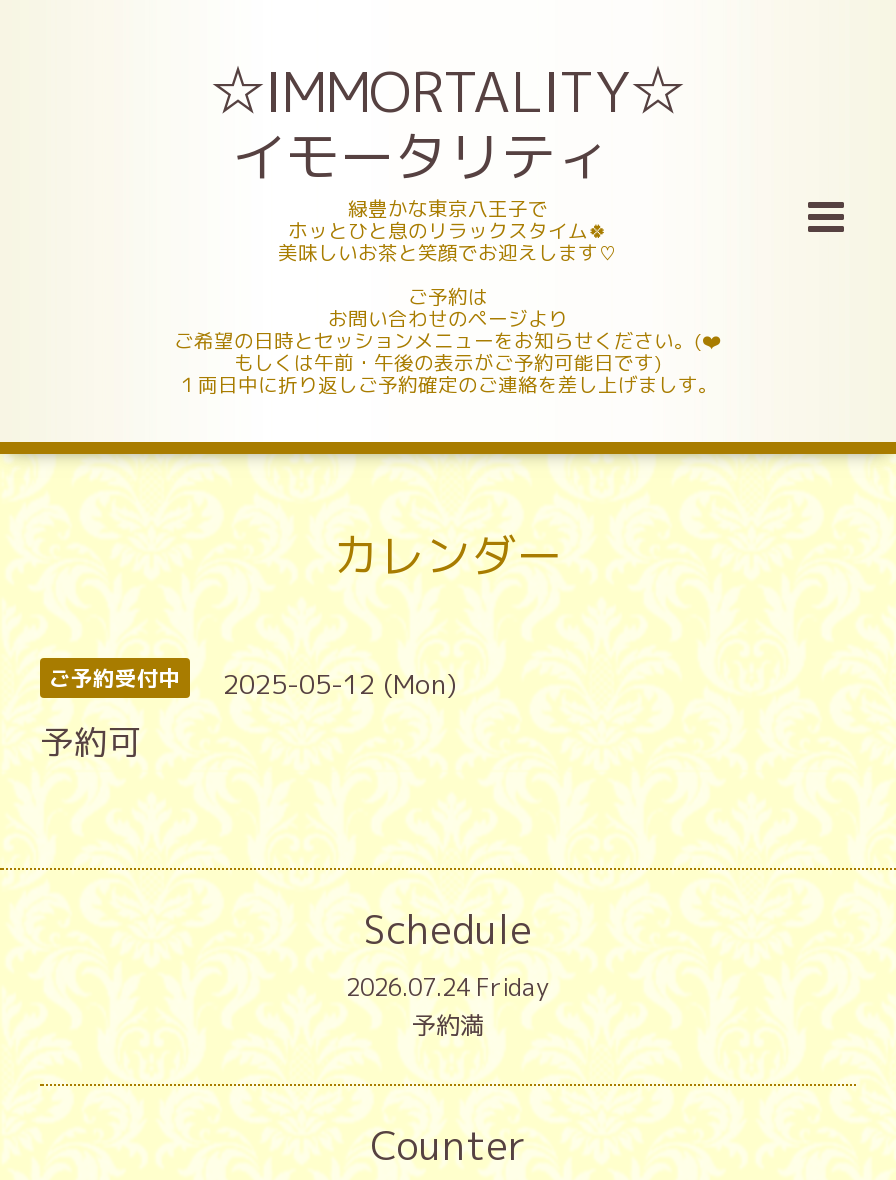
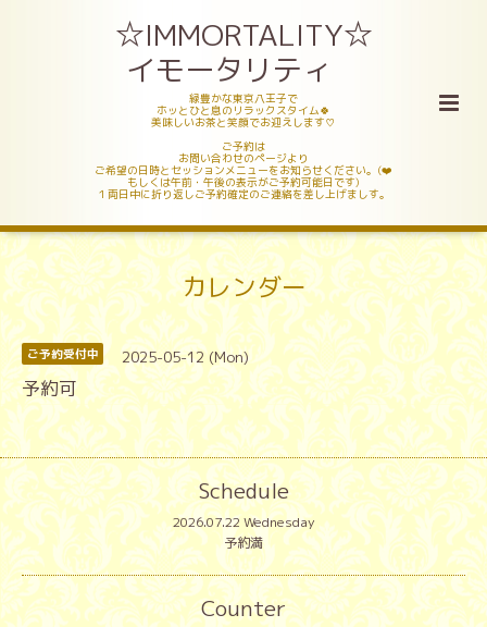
[346,969,550,1003] 2026.07.24 Friday -> [172,512,315,531] 2026.07.22 Wednesday

